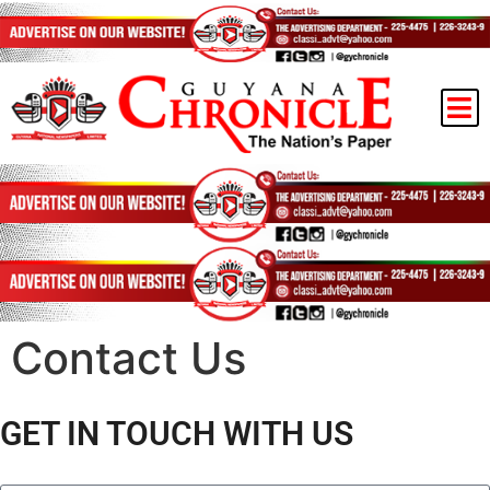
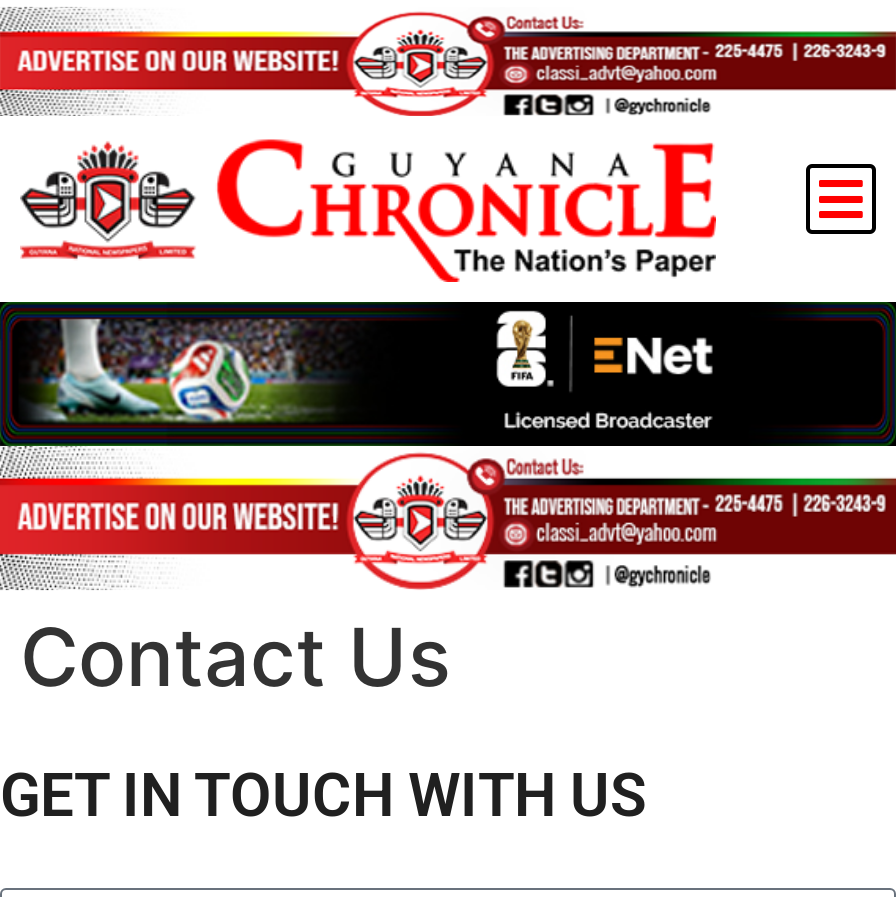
[3,164,487,243] [image] -> [6,300,890,448] [image]

